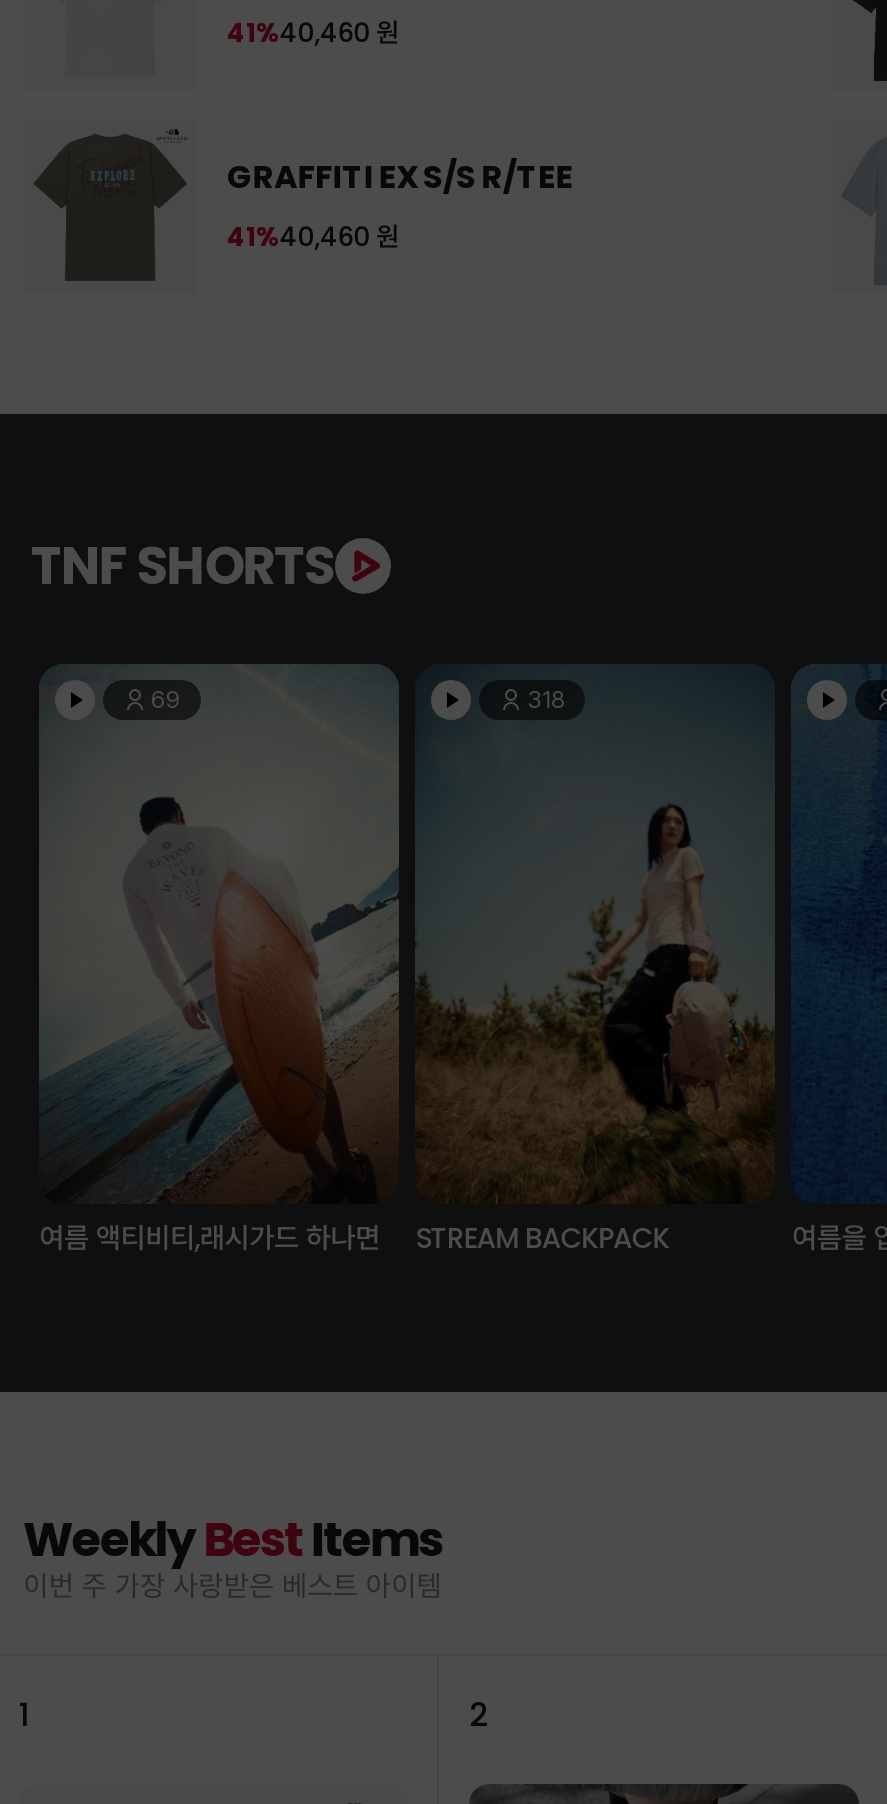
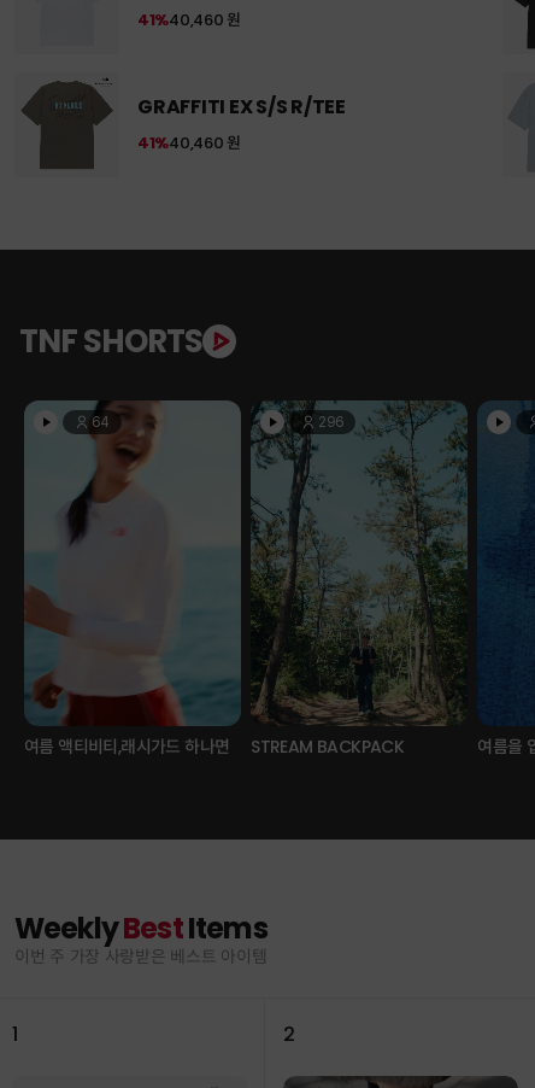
[37,662,399,1204] [image] | 69 -> [24,400,242,727] [image] | 64
[413,664,777,1204] [image] | 318 -> [251,400,468,727] [image] | 296

